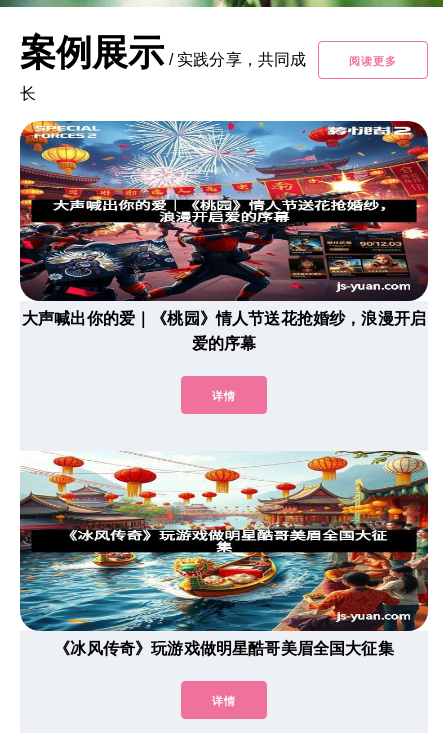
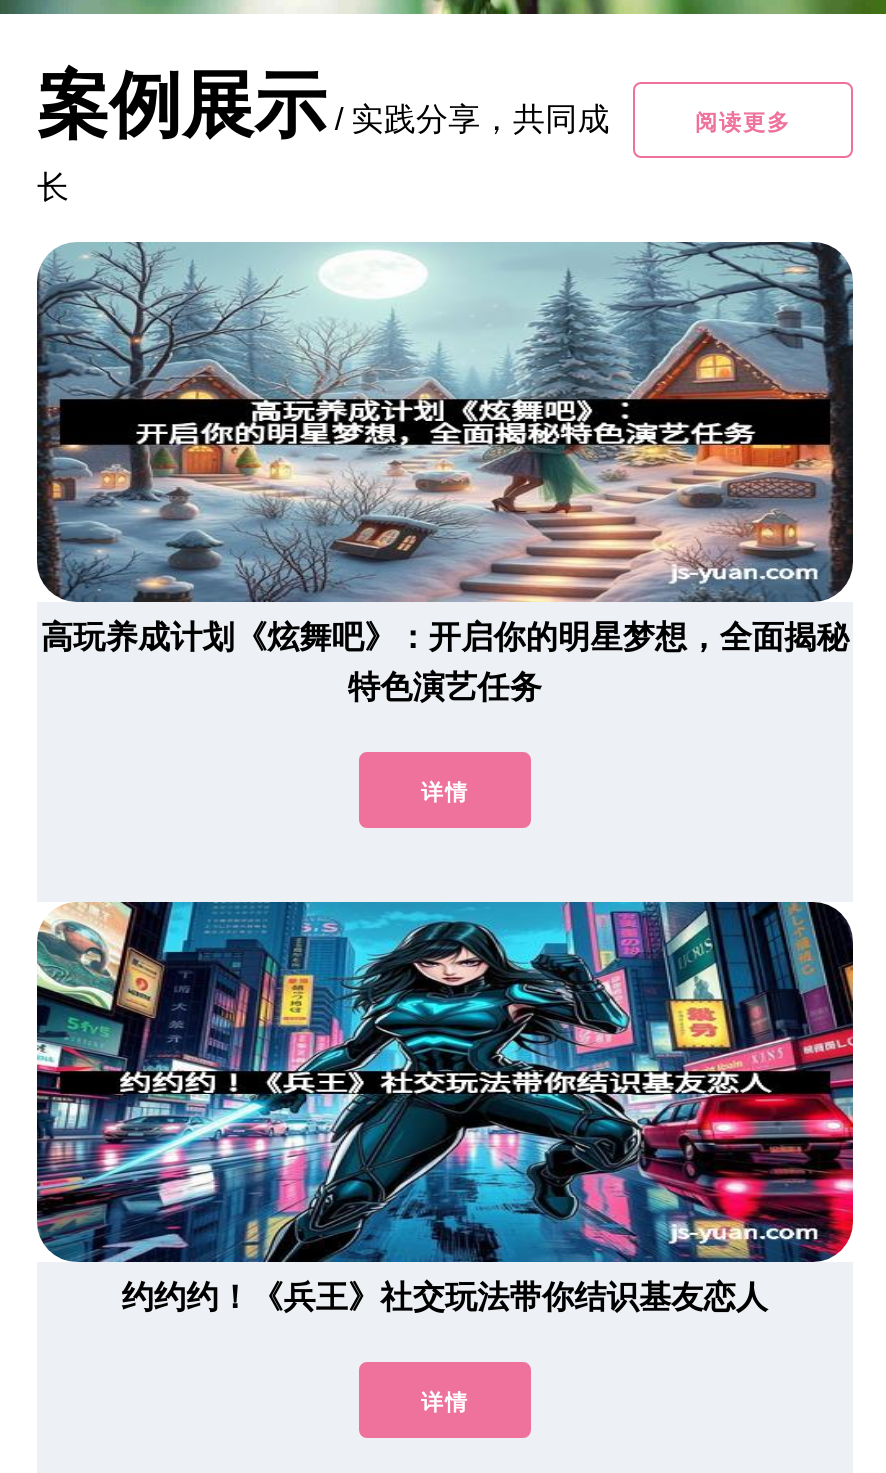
[19,120,429,327] [image] | 大声喊出你的爱｜《桃园》情人节送花抢婚纱，浪漫开启 -> [35,240,855,654] [image] | 高玩养成计划《炫舞吧》：开启你的明星梦想，全面揭秘
[192,335,256,352] 爱的序幕 -> [348,670,542,704] 特色演艺任务
[19,450,429,657] [image] | 《冰风传奇》玩游戏做明星酷哥美眉全国大征集 -> [35,900,855,1314] [image] | 约约约！《兵王》社交玩法带你结识基友恋人

